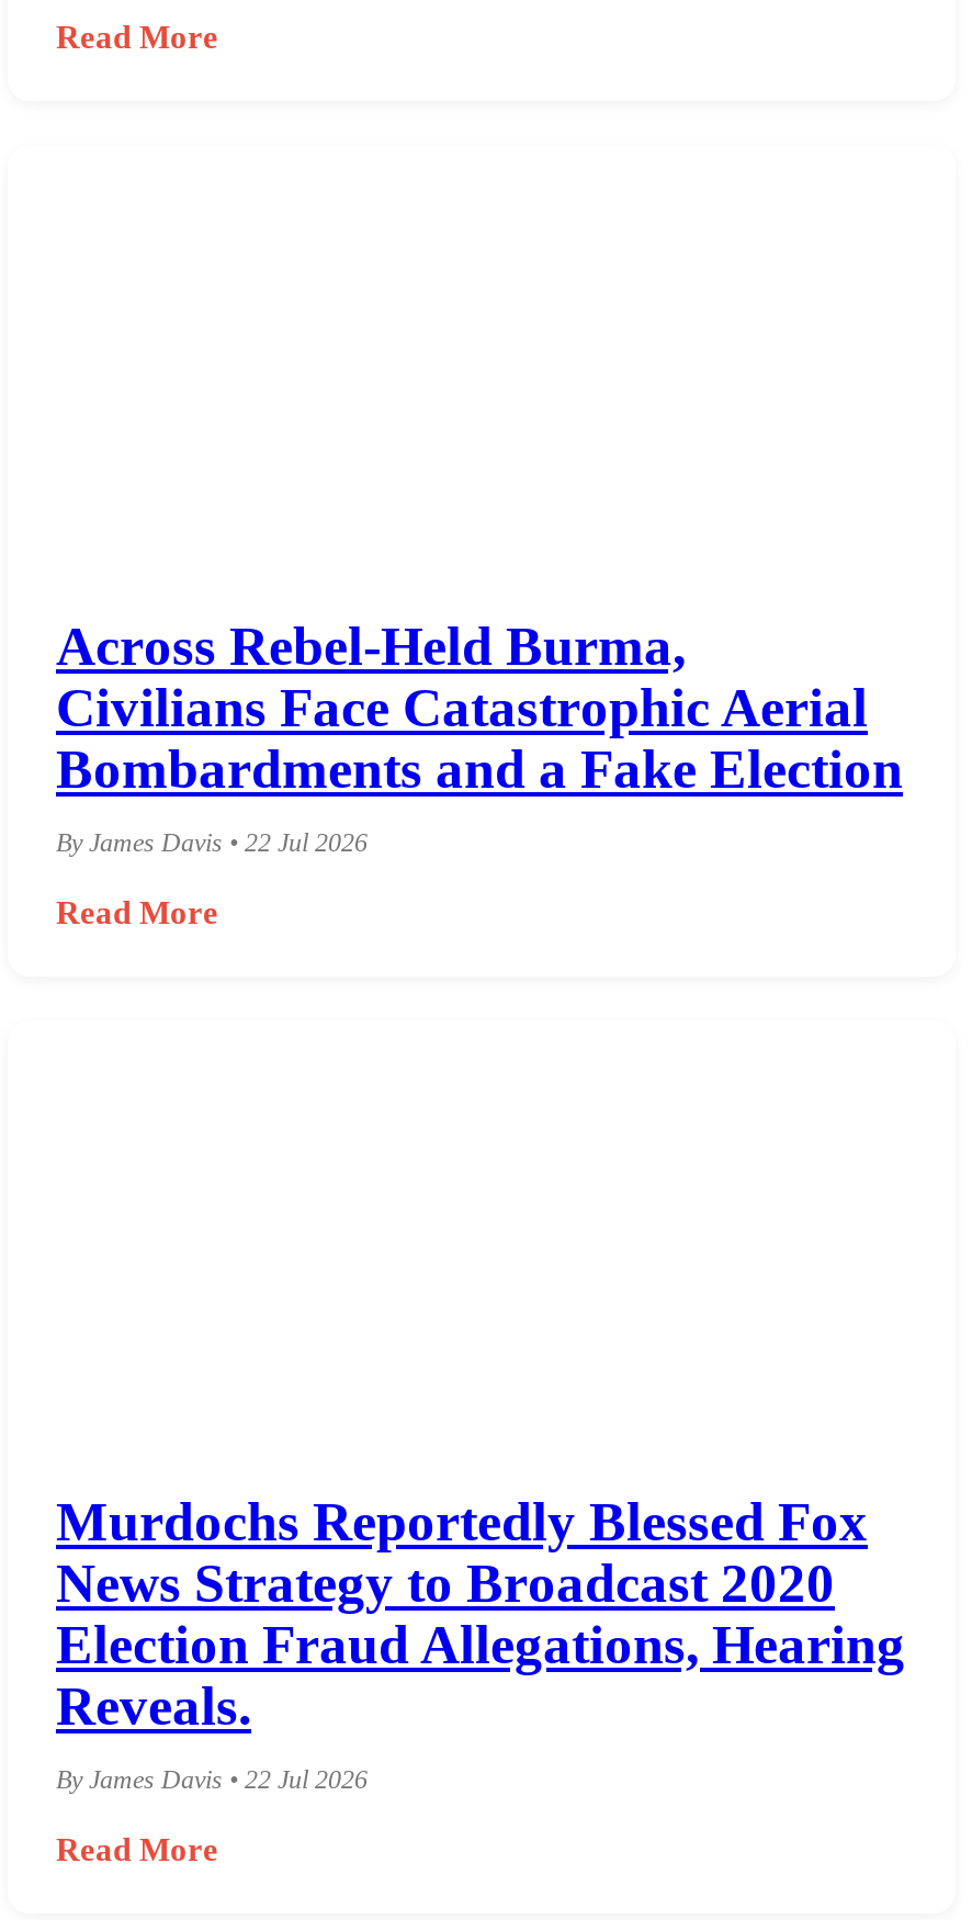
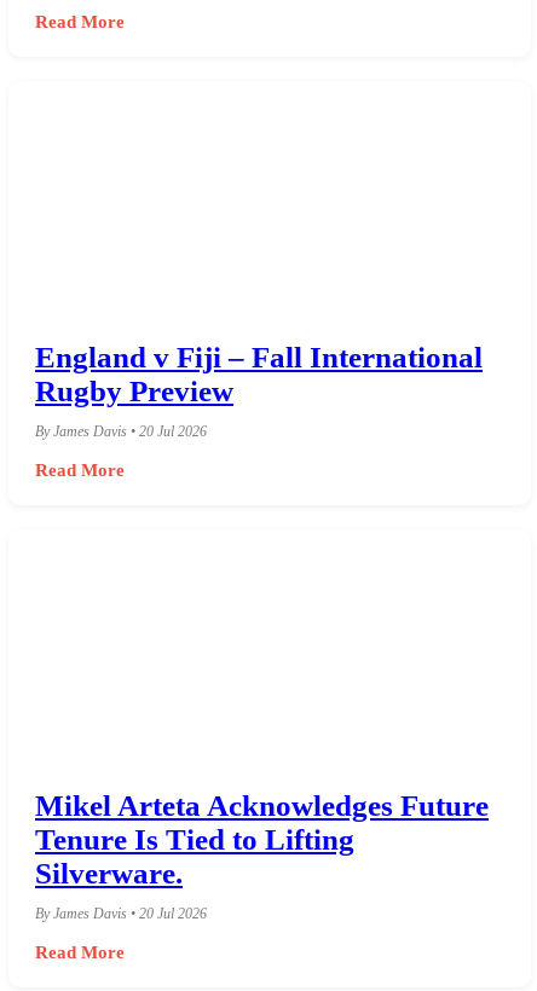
[56,616,903,798] Across Rebel-Held Burma, | Civilians Face Catastrophic Aerial | Bombardments and a Fake Election -> [35,340,483,407] England v Fiji – Fall International | Rugby Preview
[56,827,368,857] By James Davis • 22 Jul 2026 -> [35,423,207,440] By James Davis • 20 Jul 2026
[56,1491,905,1735] Murdochs Reportedly Blessed Fox | News Strategy to Broadcast 2020 | Election Fraud Allegations, Hearing | Reveals. -> [35,789,489,889] Mikel Arteta Acknowledges Future | Tenure Is Tied to Lifting | Silverware.
[56,1764,368,1794] By James Davis • 22 Jul 2026 -> [35,905,207,922] By James Davis • 20 Jul 2026

